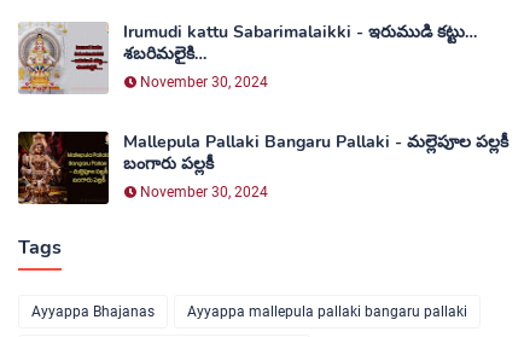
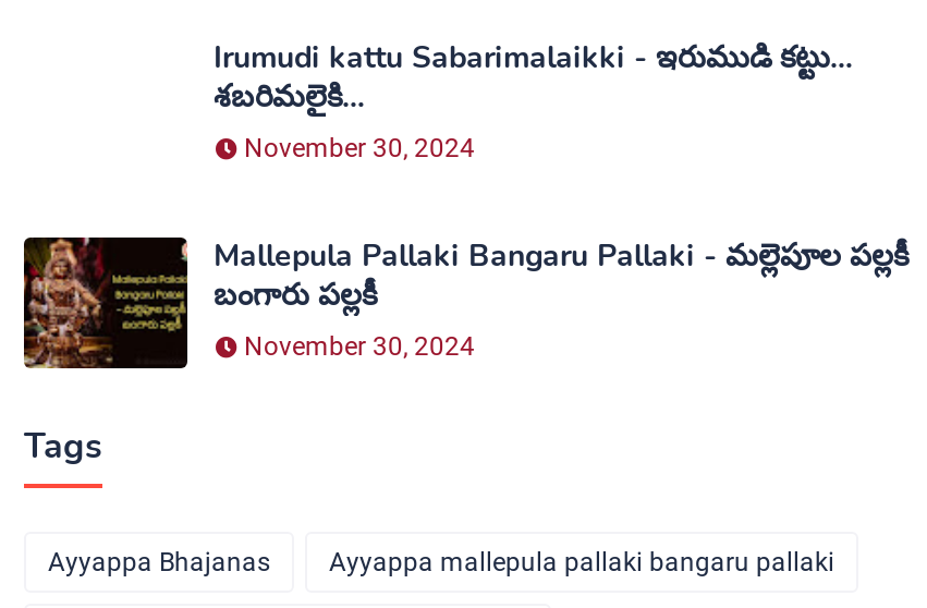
[17,21,109,95] [image] -> none

